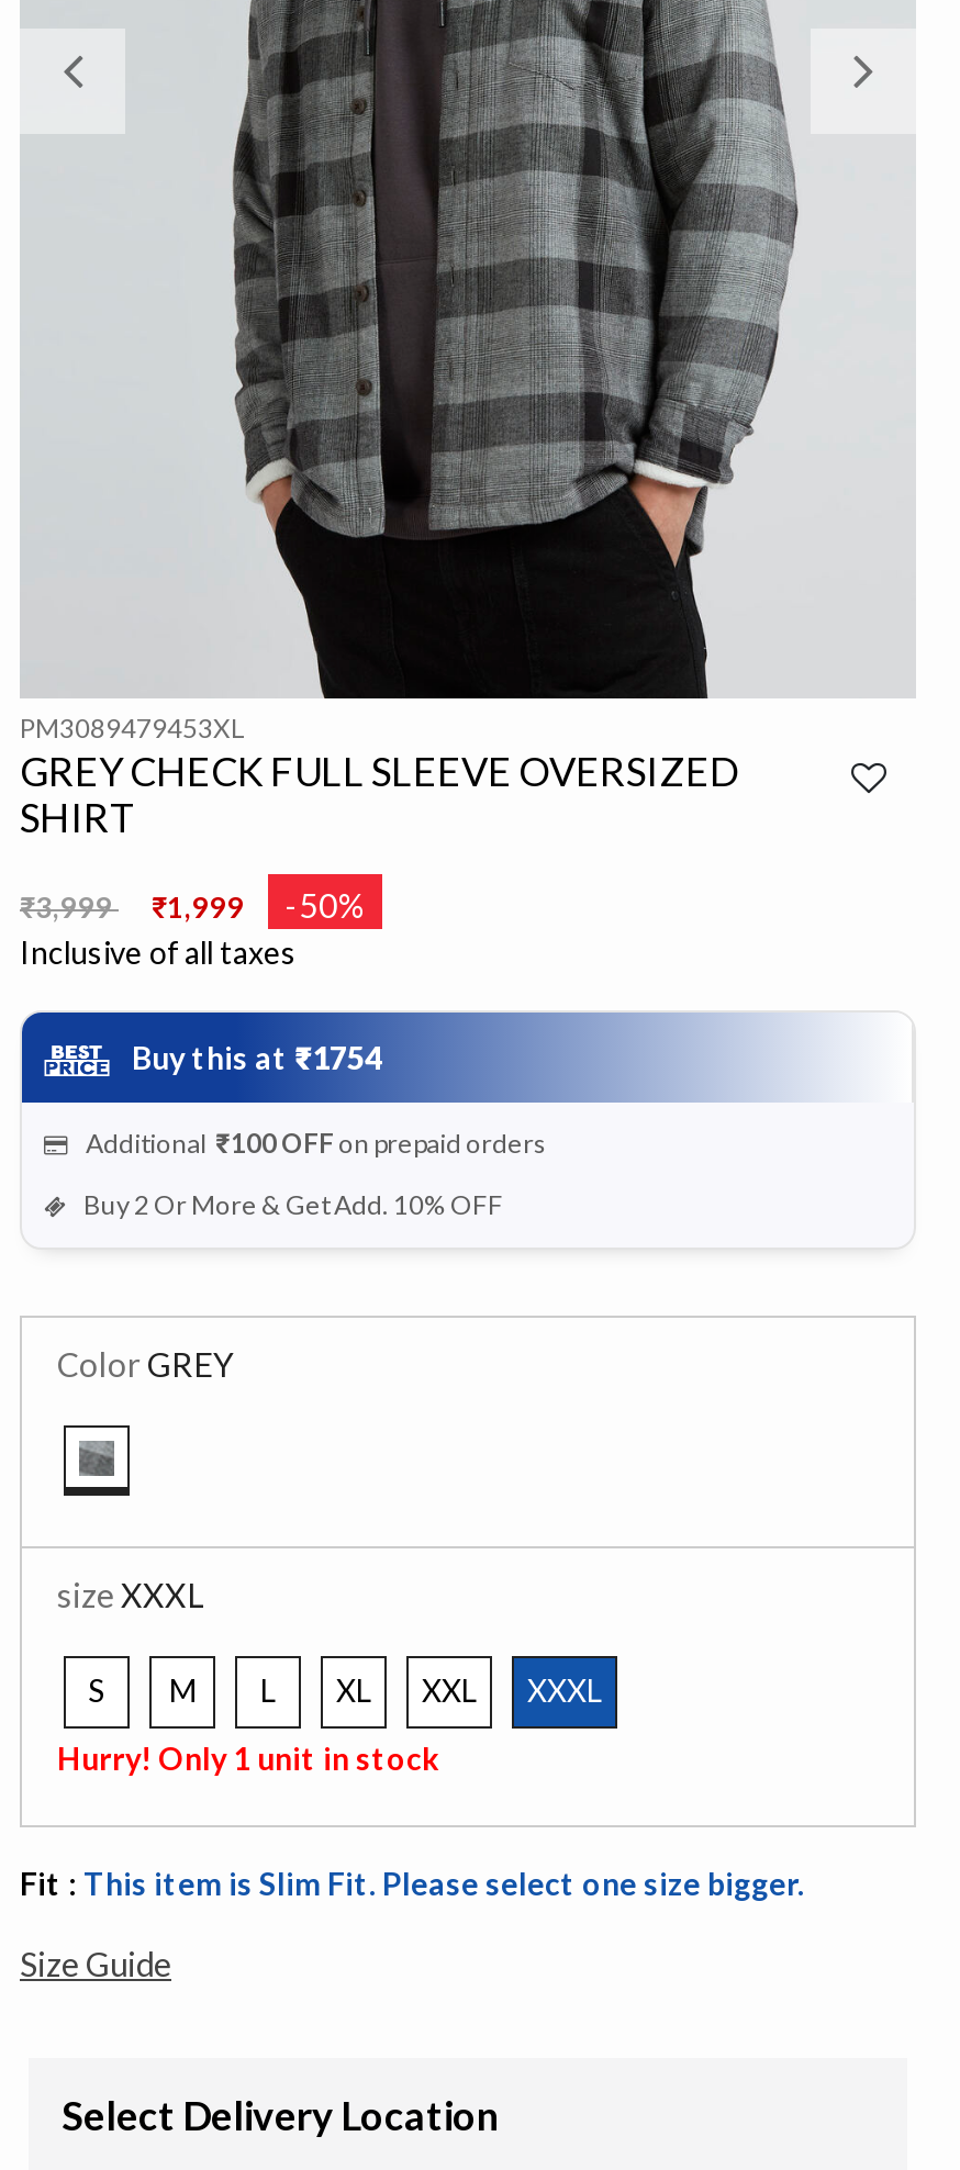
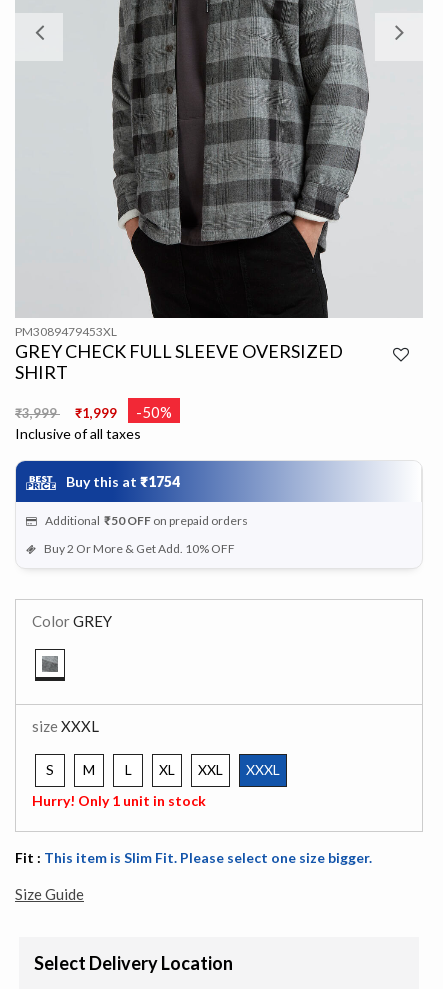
[86,1127,547,1160] Additional ₹100 OFF on prepaid orders -> [45,513,248,528] Additional ₹50 OFF on prepaid orders

